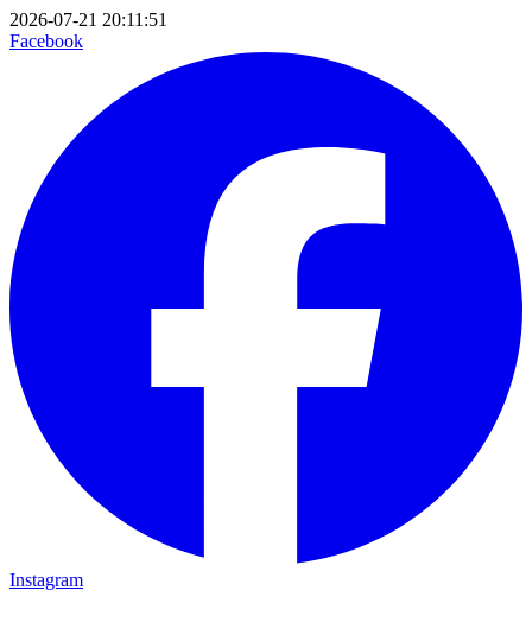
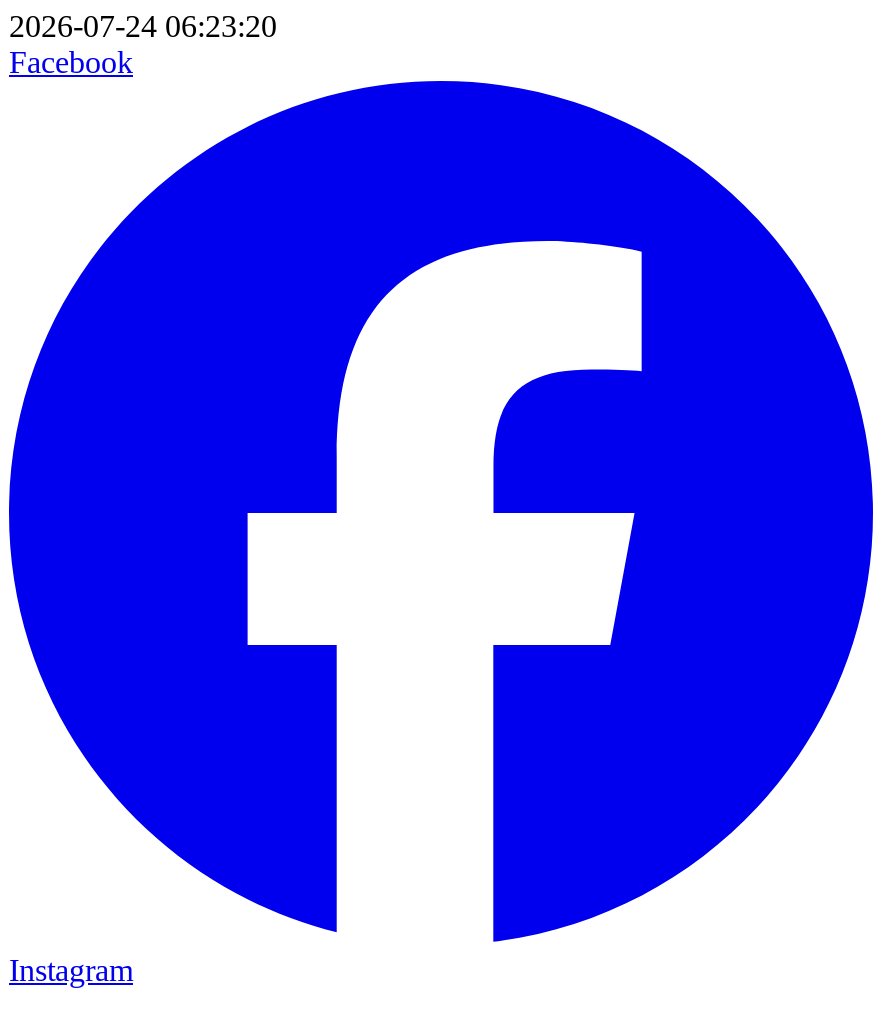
[9,9,167,30] 2026-07-21 20:11:51 -> [9,9,277,43] 2026-07-24 06:23:20

